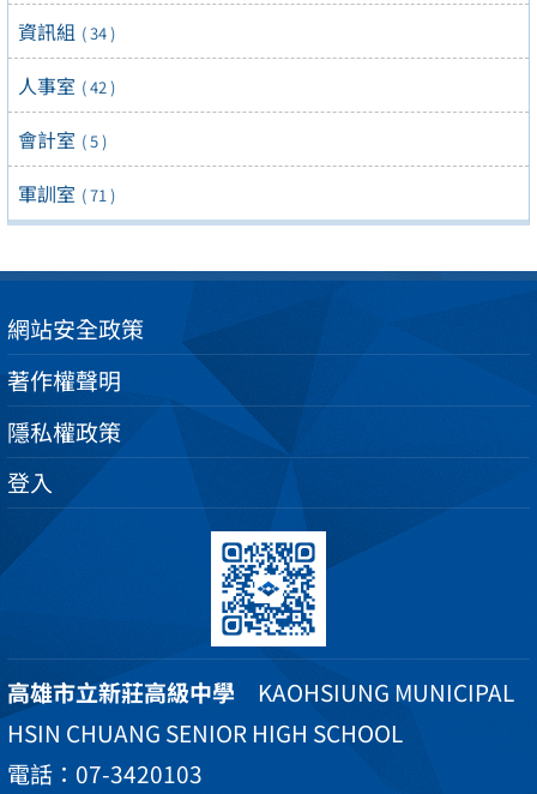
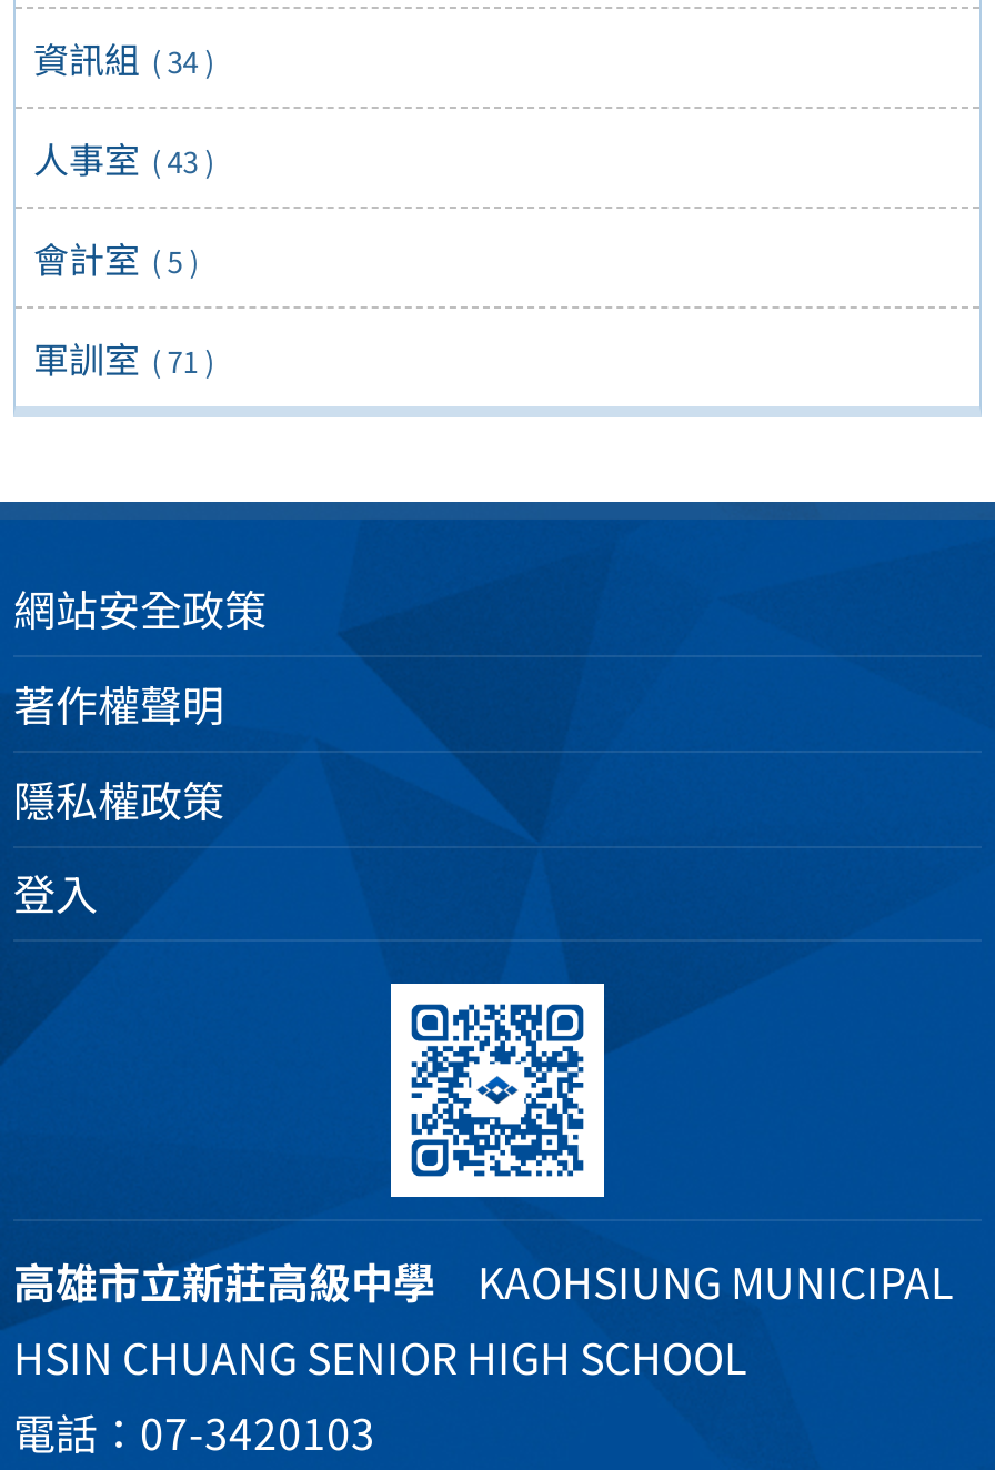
[18,71,115,100] 人事室 ( 42 ) -> [33,131,214,185] 人事室 ( 43 )

